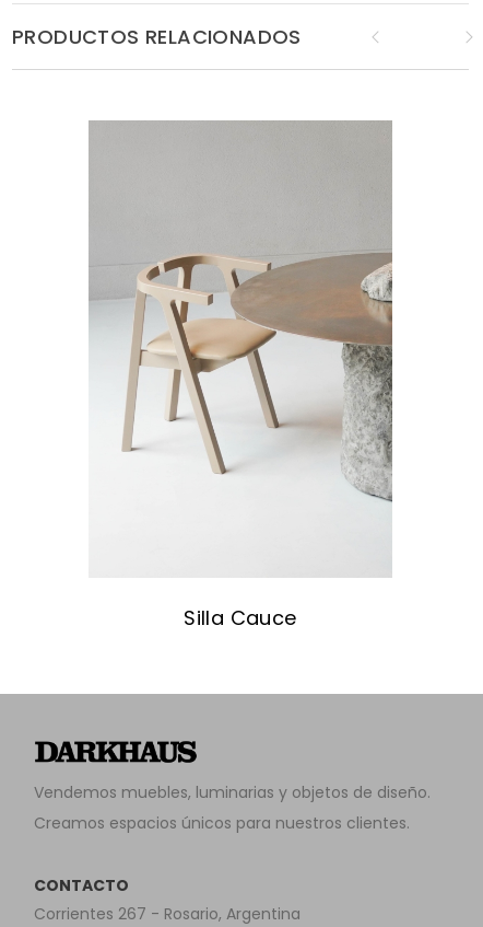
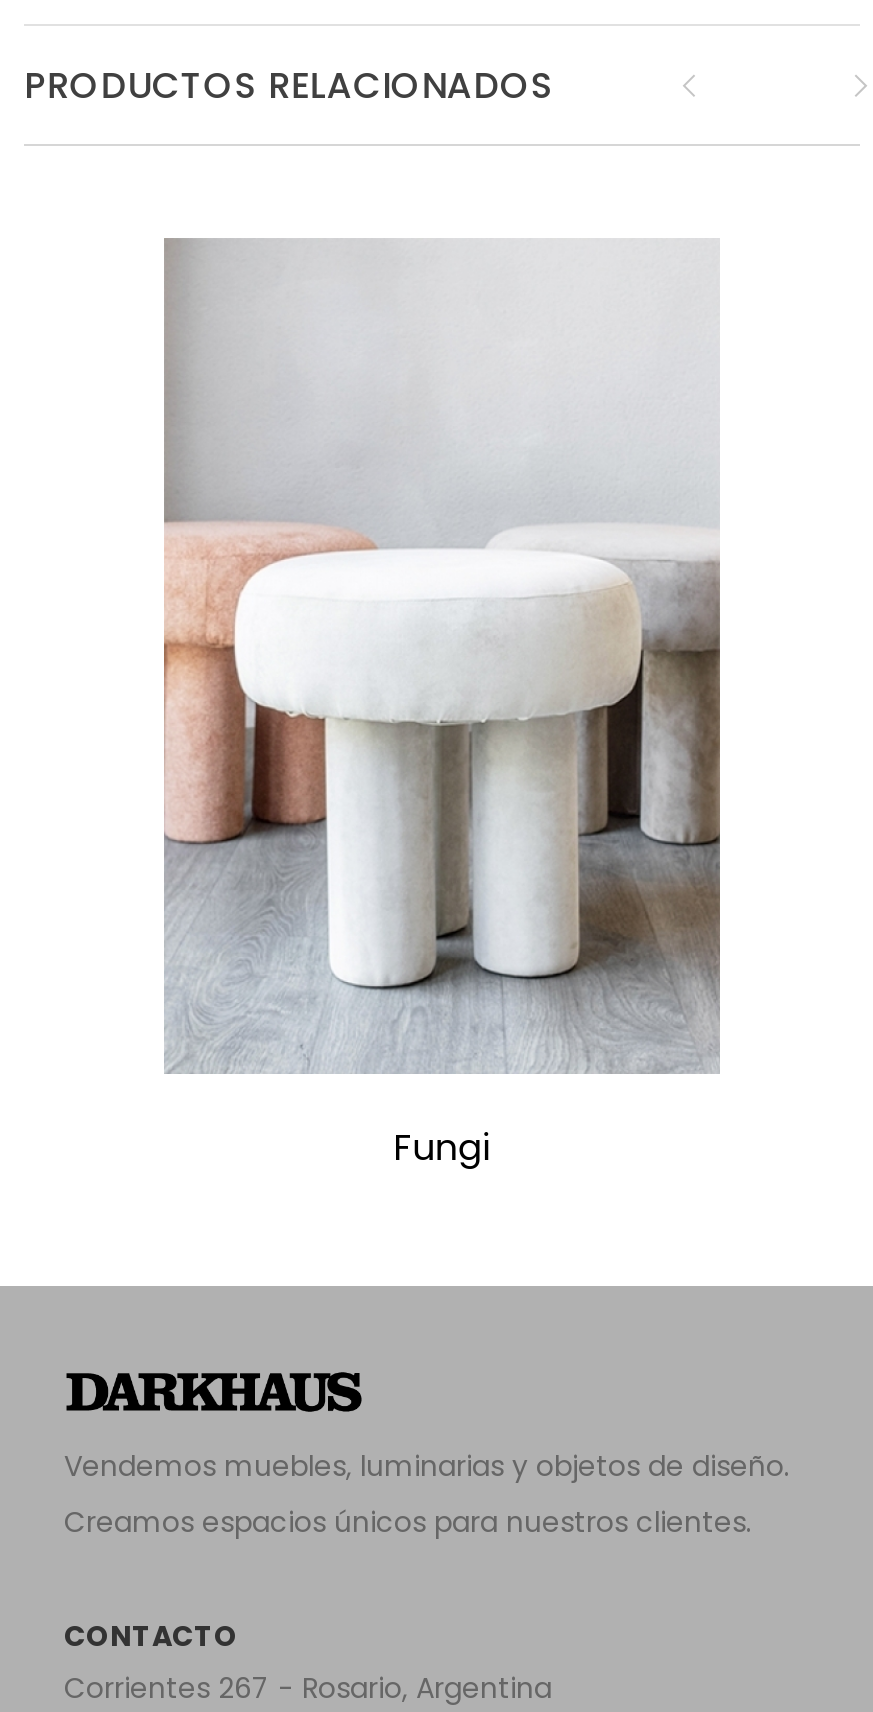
[89,120,393,631] [image] | Silla Cauce -> [162,240,720,1171] [image] | Fungi

